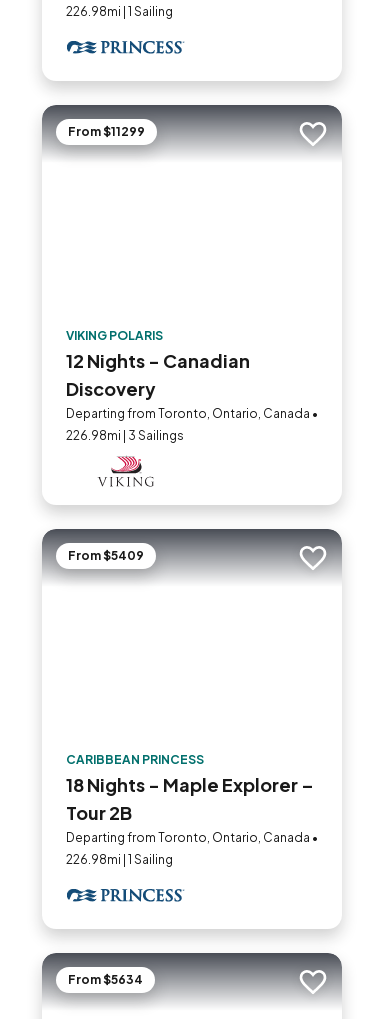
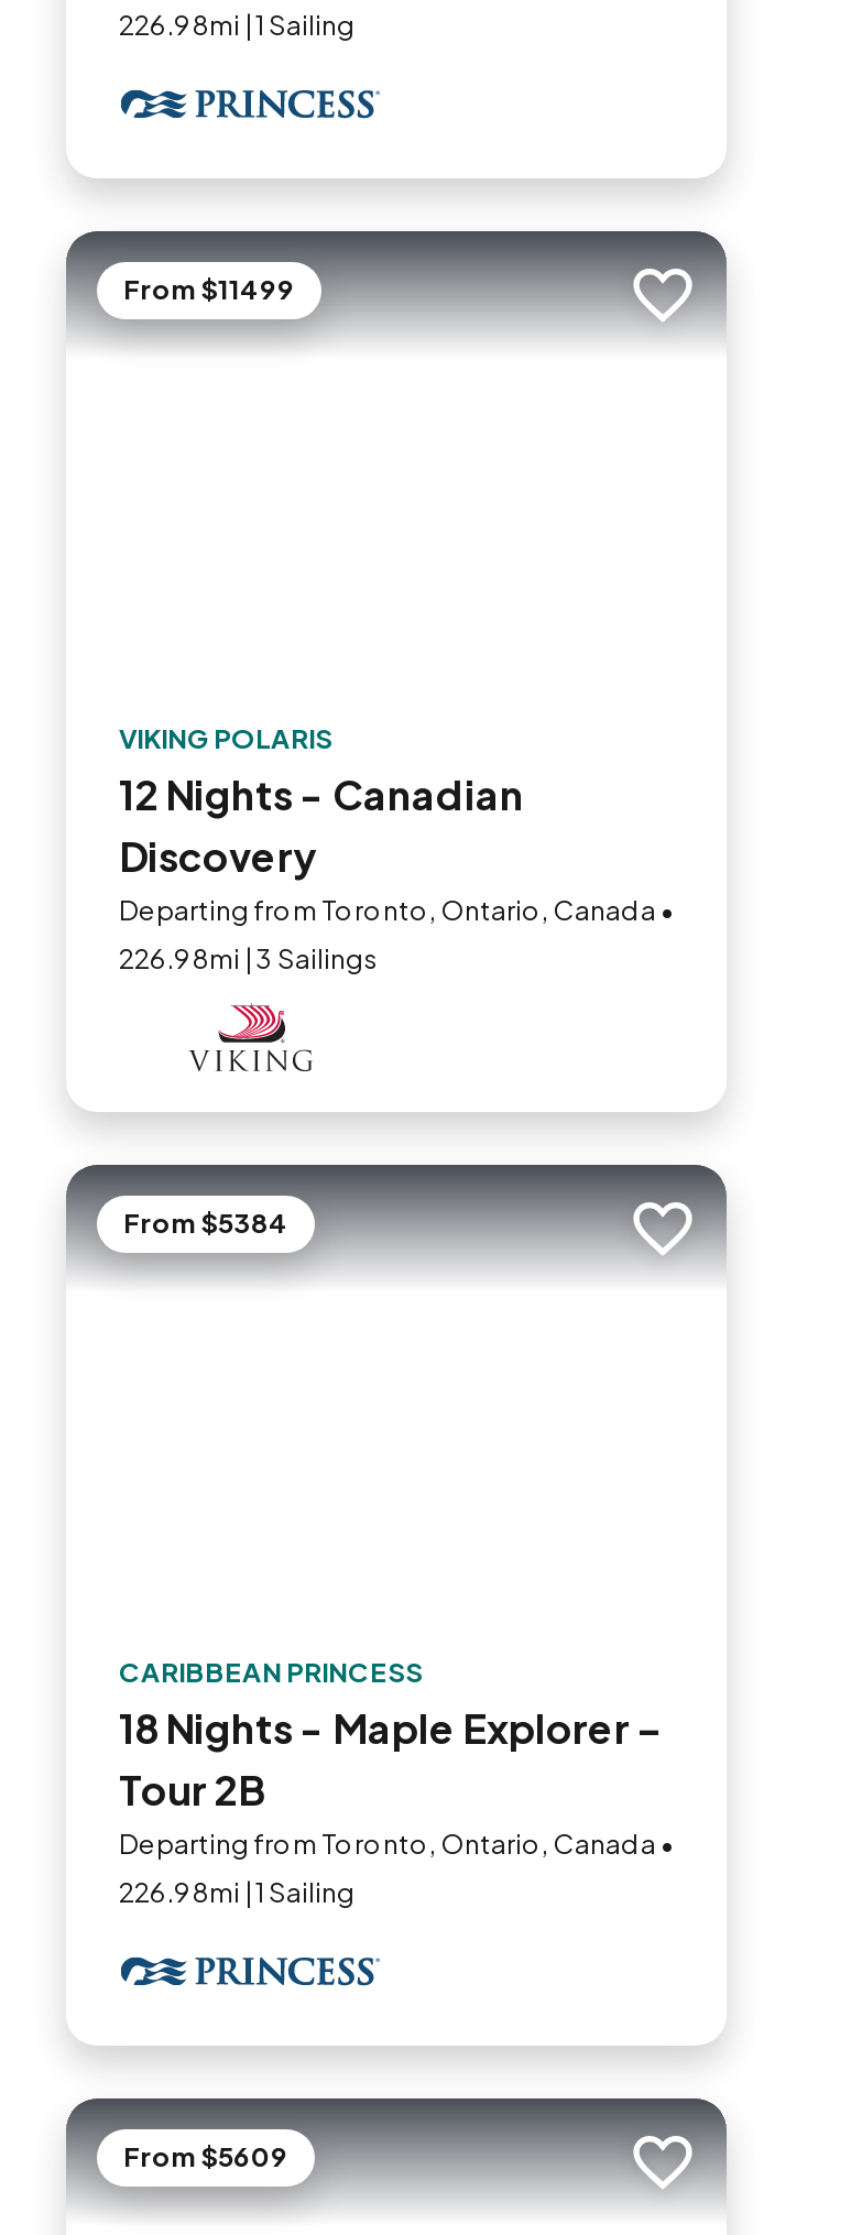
[68,124,145,139] From $11299 -> [123,273,295,306] From $11499
[68,548,144,563] From $5409 -> [123,1207,288,1240] From $5384
[68,972,143,987] From $5634 -> [123,2140,288,2173] From $5609

